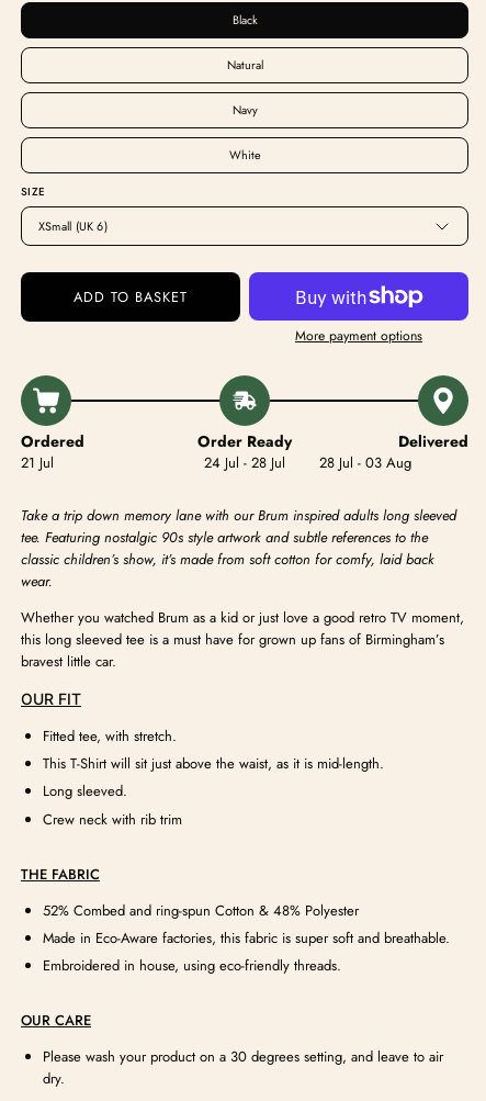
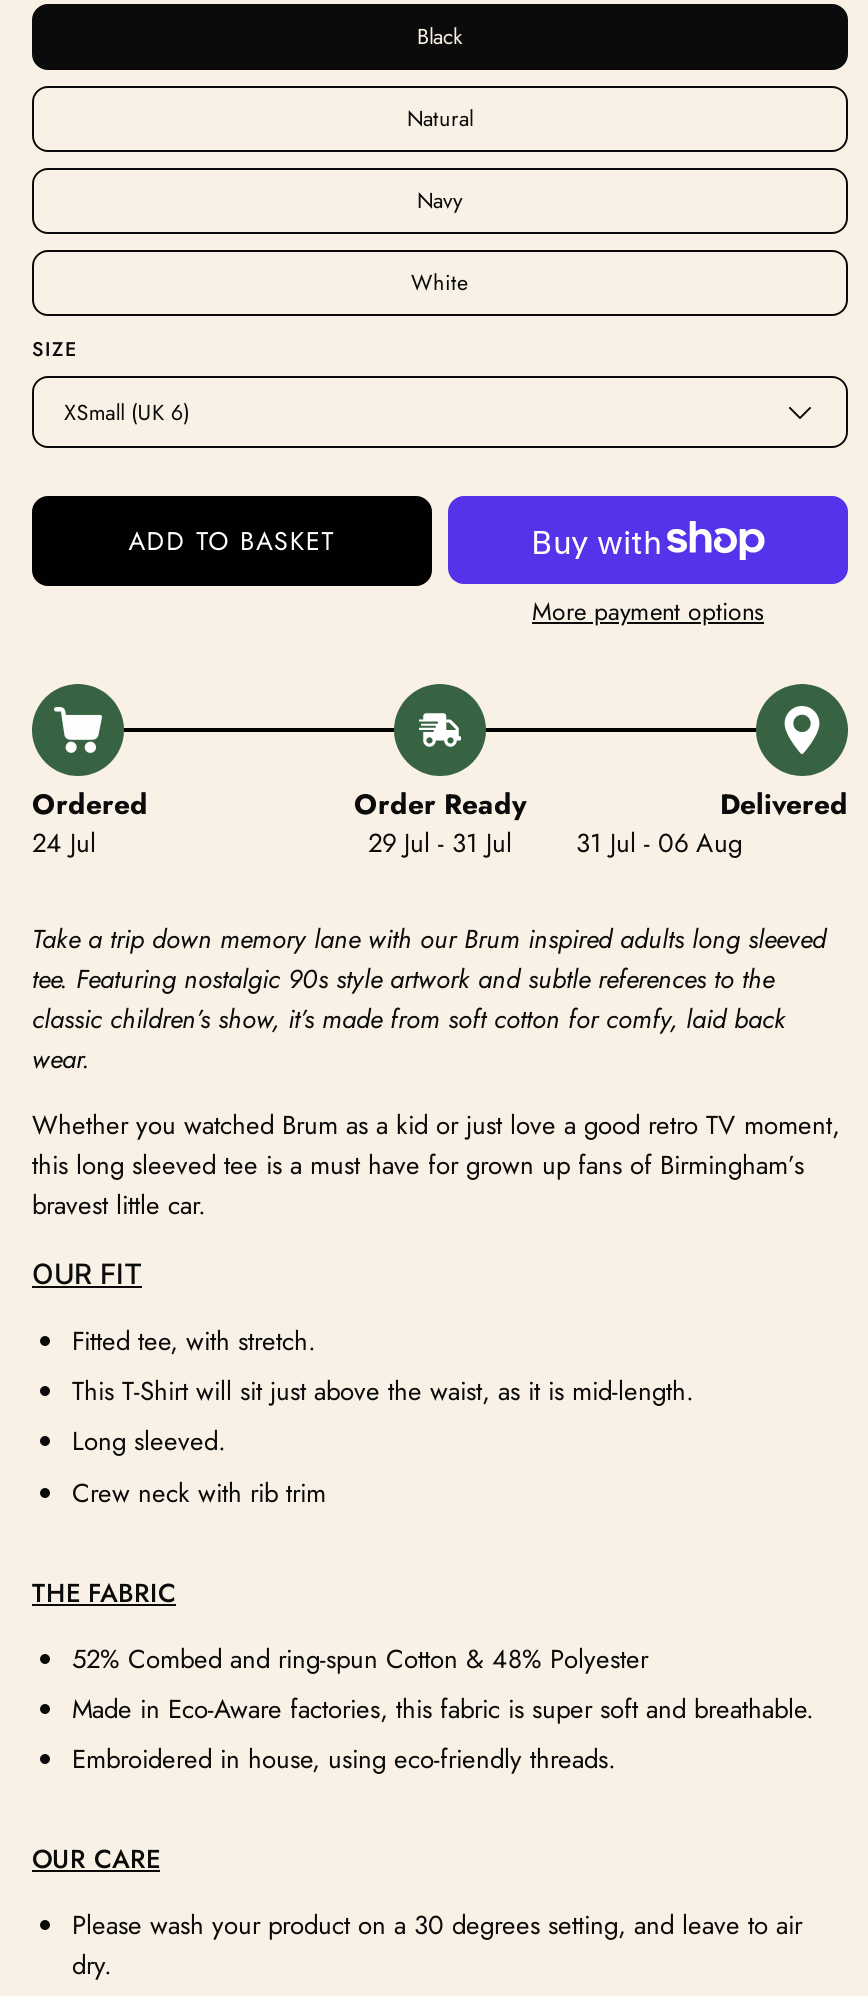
[21,452,54,473] 21 Jul -> [32,824,96,862] 24 Jul
[204,452,285,473] 24 Jul - 28 Jul -> [368,824,512,862] 29 Jul - 31 Jul
[319,452,411,473] 28 Jul - 03 Aug -> [576,824,742,862] 31 Jul - 06 Aug

